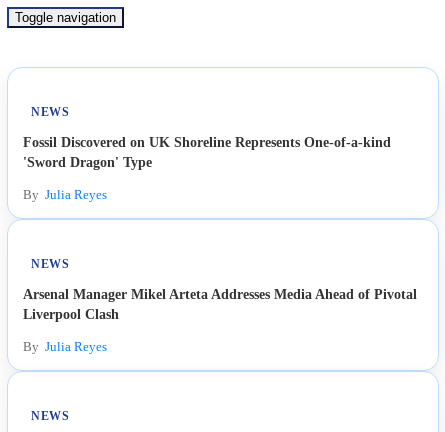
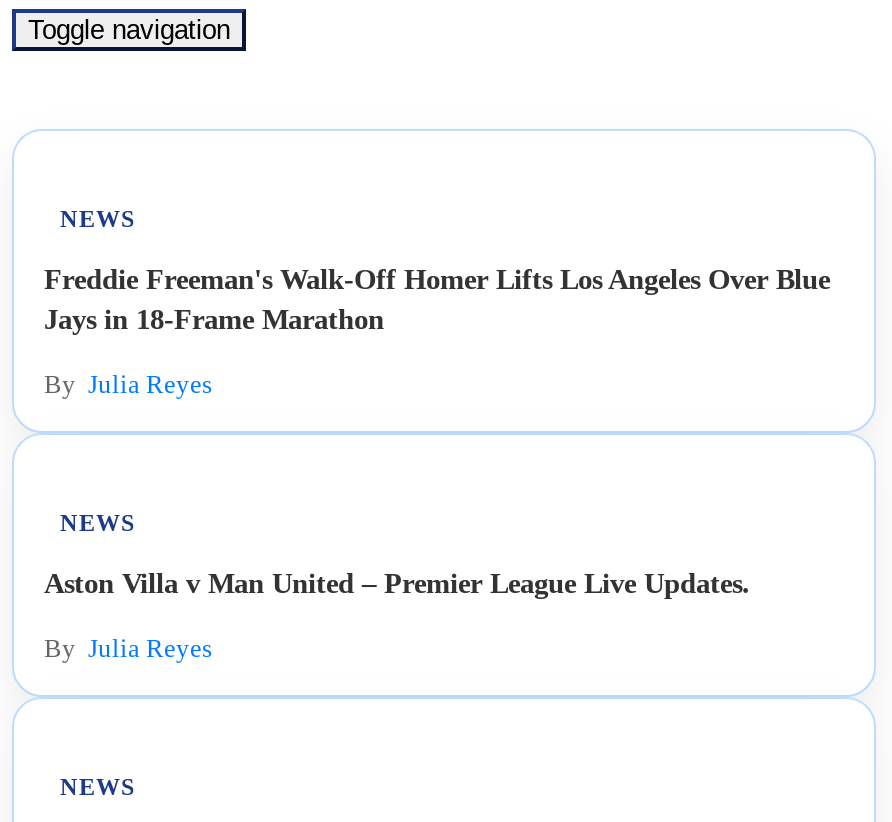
[23,134,391,170] Fossil Discovered on UK Shoreline Represents One-of-a-kind | 'Sword Dragon' Type -> [44,263,830,335] Freddie Freeman's Walk-Off Homer Lifts Los Angeles Over Blue | Jays in 18-Frame Marathon
[23,286,417,322] Arsenal Manager Mikel Arteta Addresses Media Ahead of Pivotal | Liverpool Clash -> [44,567,750,599] Aston Villa v Man United – Premier League Live Updates.

